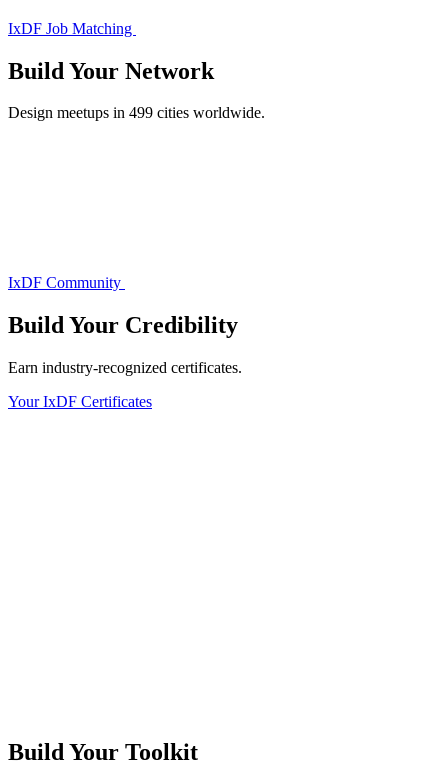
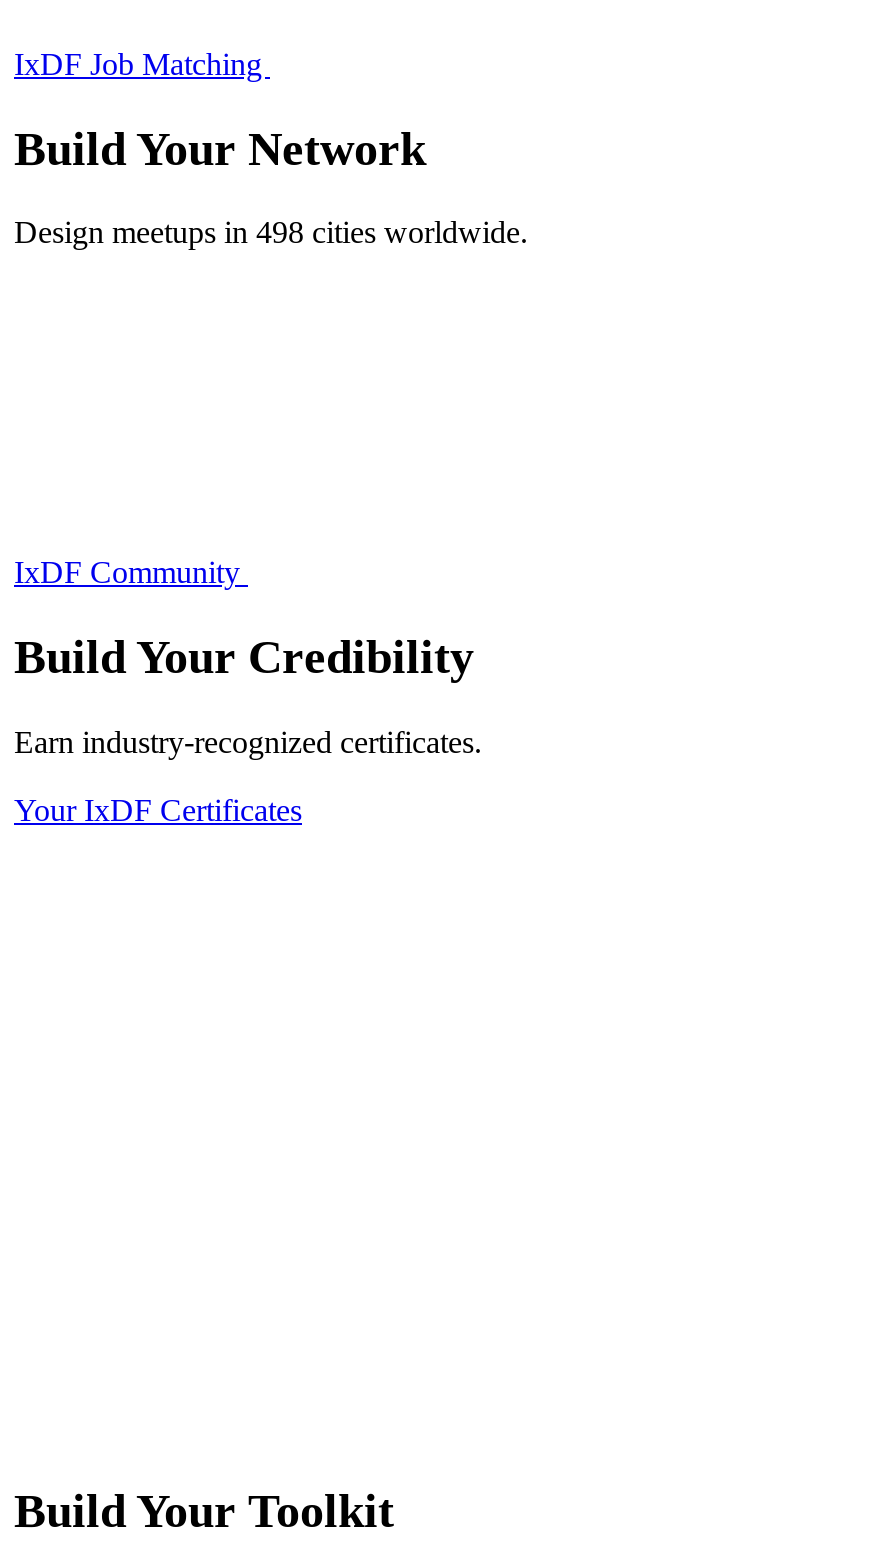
[8,104,265,121] Design meetups in 499 cities worldwide. -> [14,216,528,250] Design meetups in 498 cities worldwide.

